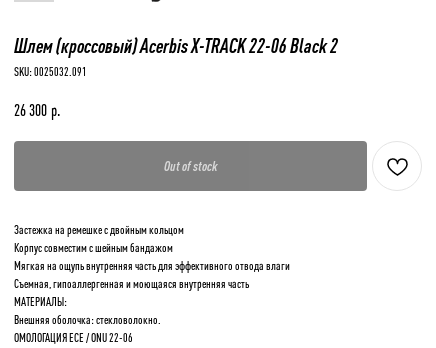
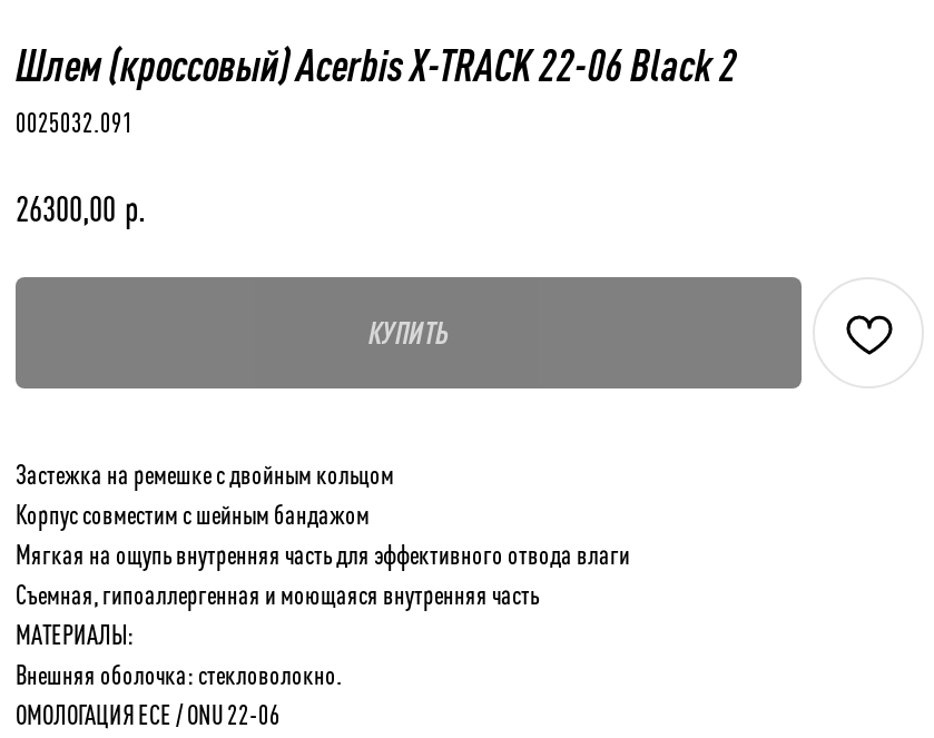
[14,65,87,78] SKU: 0025032.091 -> [16,108,134,137] 0025032.091
[14,101,60,119] 26 300 р. -> [16,189,145,229] 26300,00 р.
[163,158,217,174] Out of stock -> [368,316,449,352] КУПИТЬ

